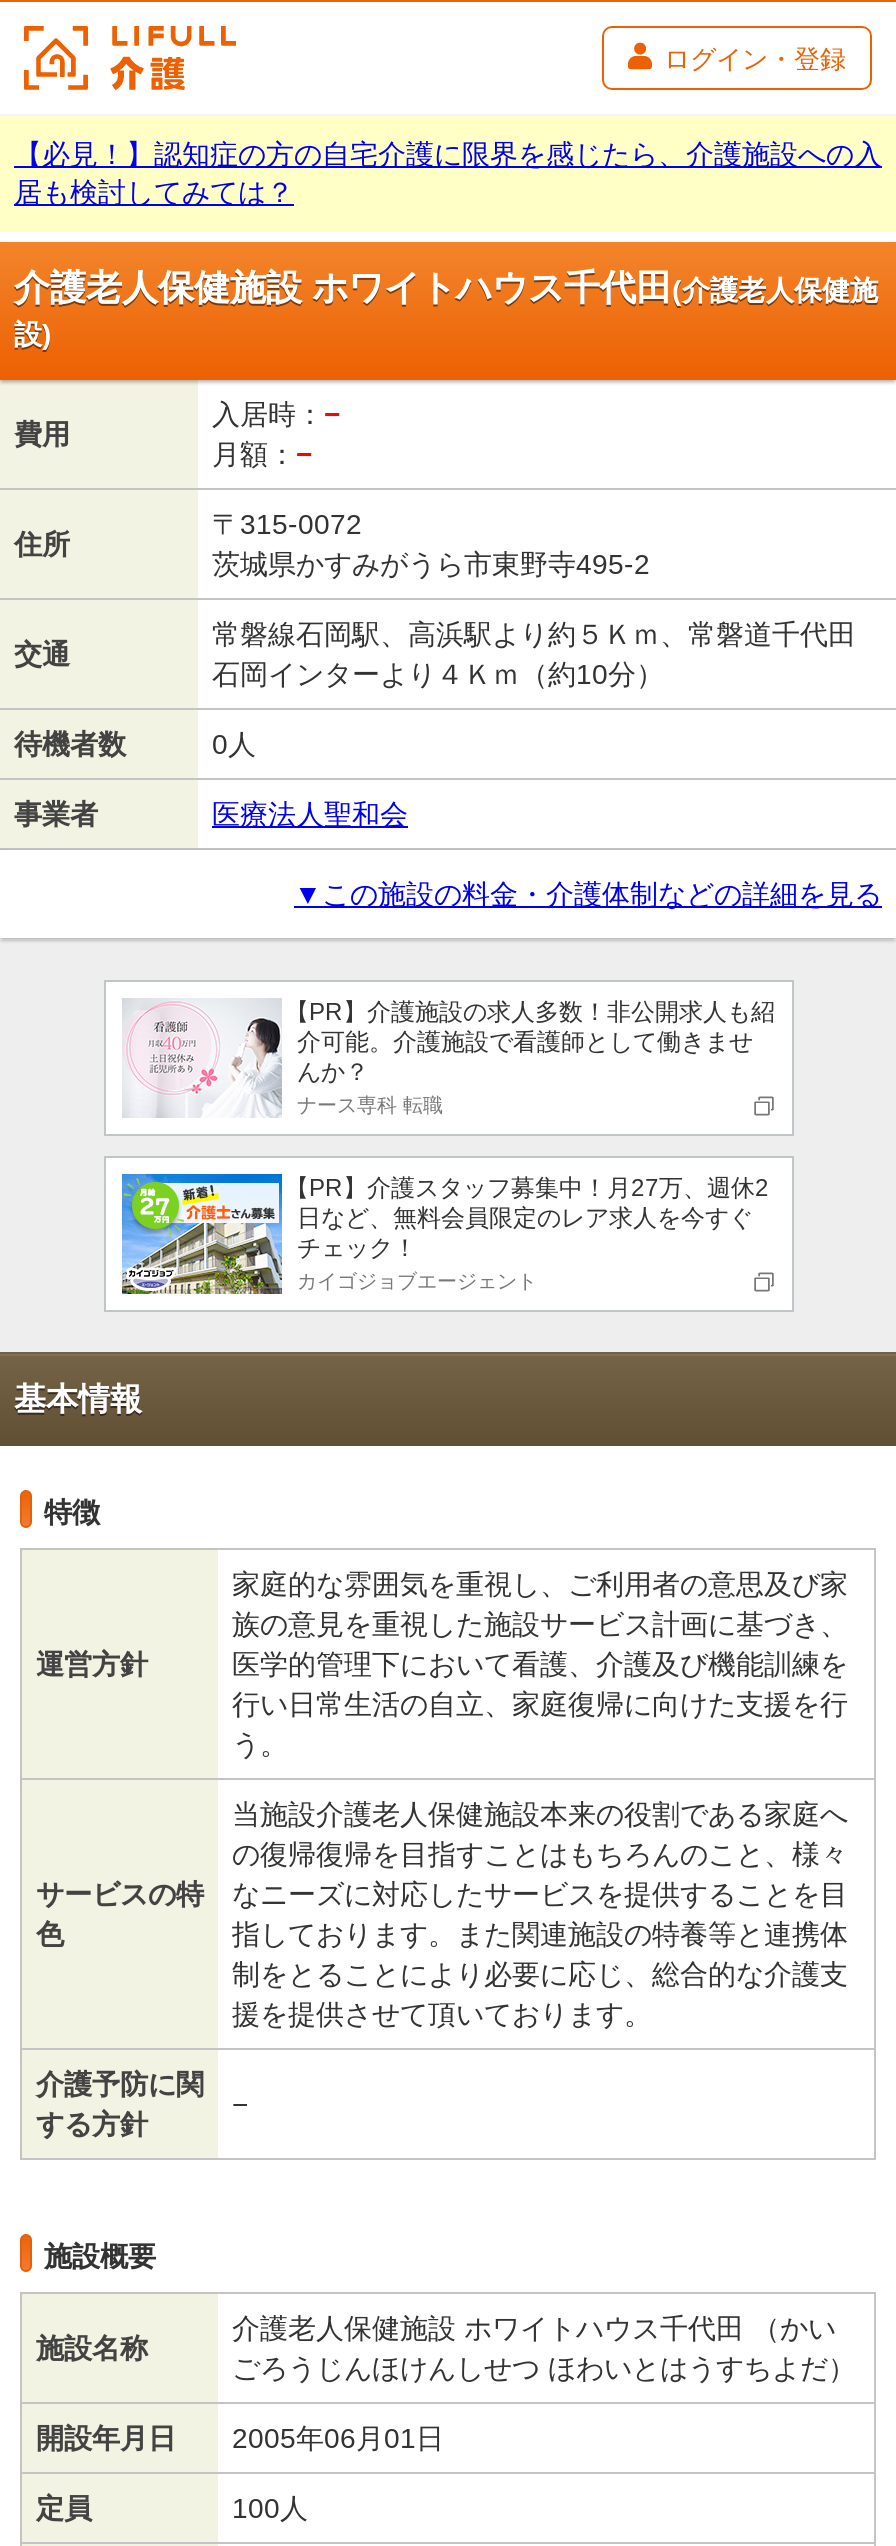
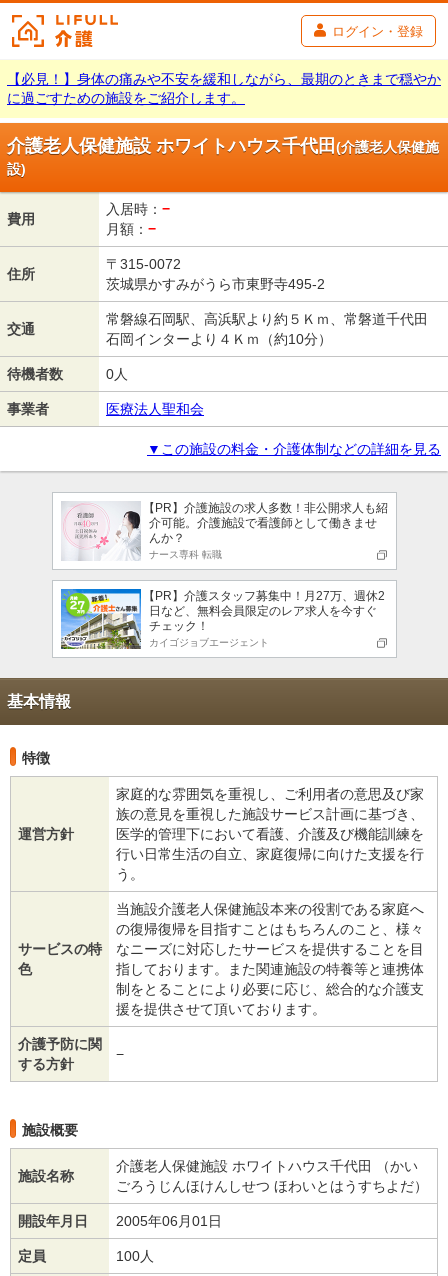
[14,138,882,208] 【必見！】認知症の方の自宅介護に限界を感じたら、介護施設への入 | 居も検討してみては？ -> [7,71,441,106] 【必見！】身体の痛みや不安を緩和しながら、最期のときまで穏やか | に過ごすための施設をご紹介します。

